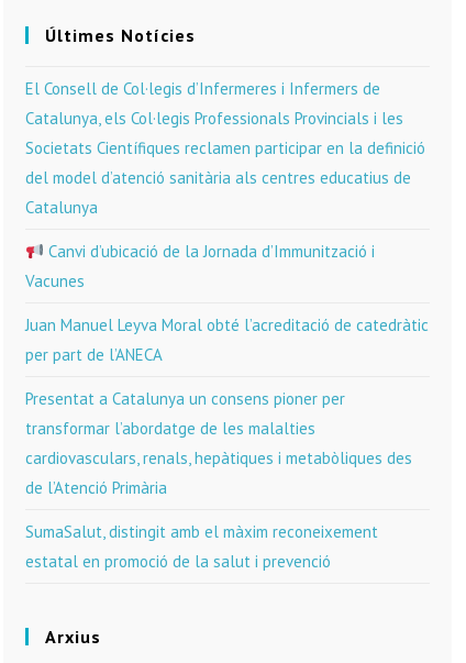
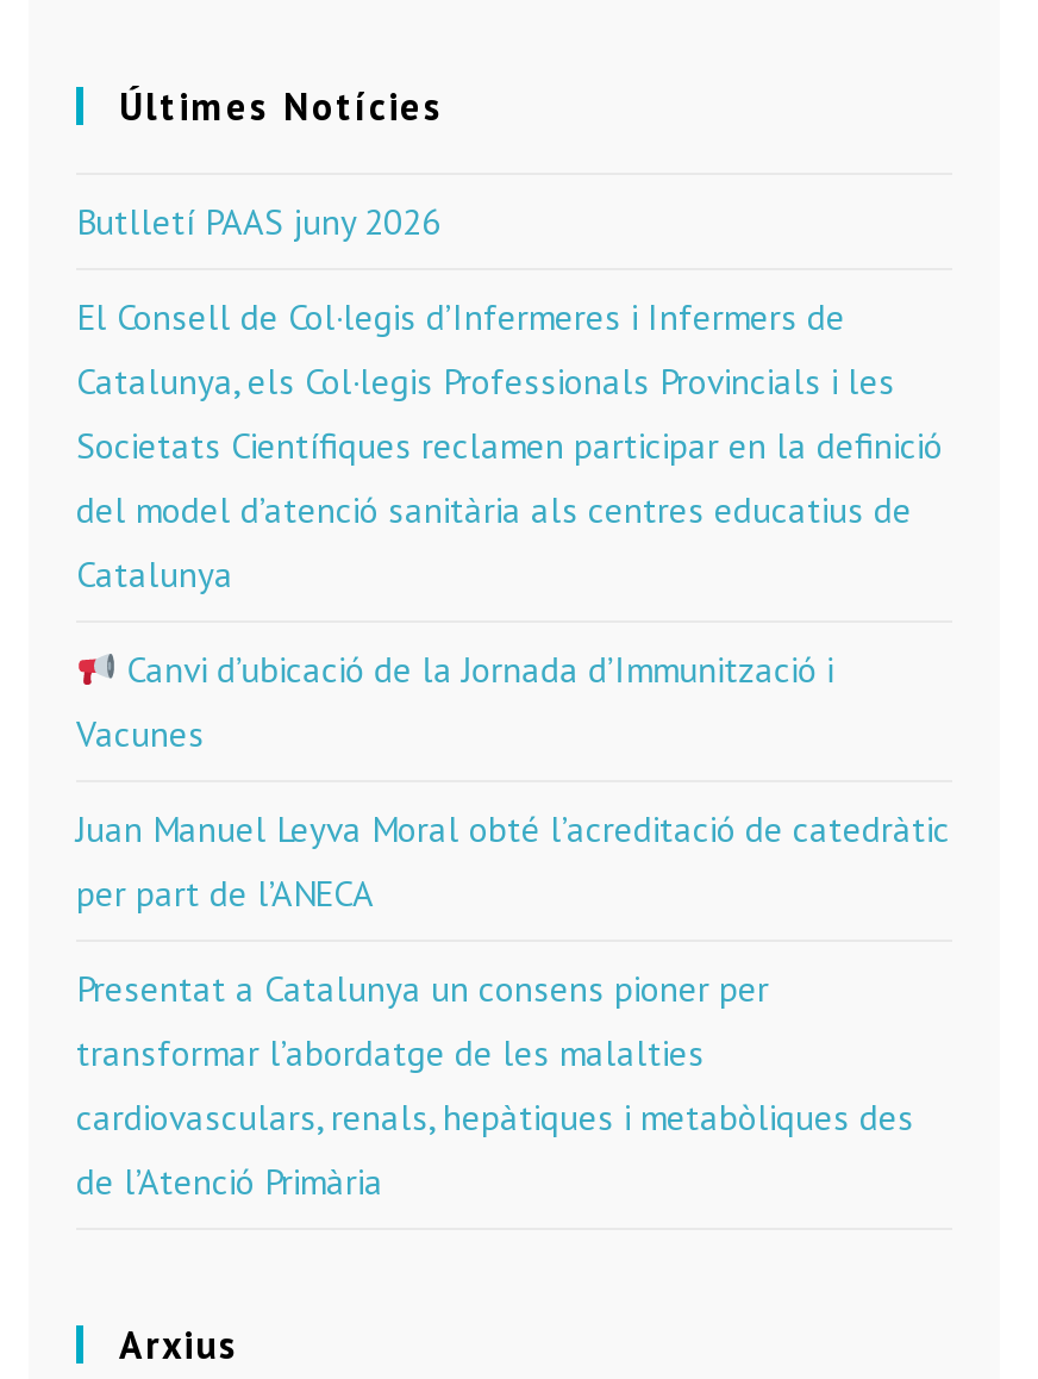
none -> [76,199,440,244] Butlletí PAAS juny 2026
moved [25,78,429,498] -> [76,294,950,1204]: El Consell de Col·legis d’Infermeres i Infermers de | Catalunya, els Col·legis Professionals Provincials i les | Societats Científiques reclamen participar en la definició | ... | cardiovasculars, renals, hepàtiques i metabòliques des | de l’Atenció Primària
[25,521,378,572] SumaSalut, distingit amb el màxim reconeixement | estatal en promoció de la salut i prevenció -> none

